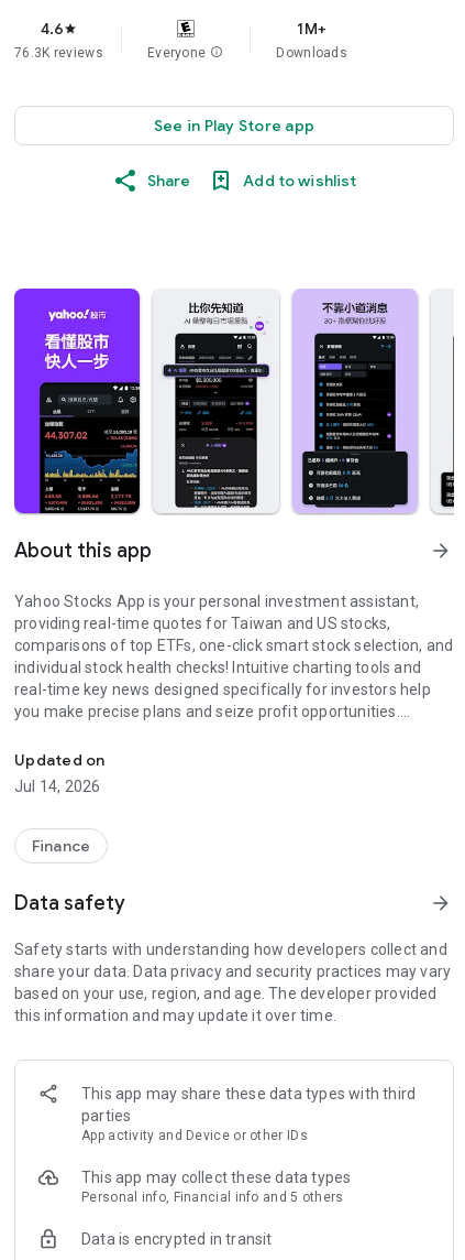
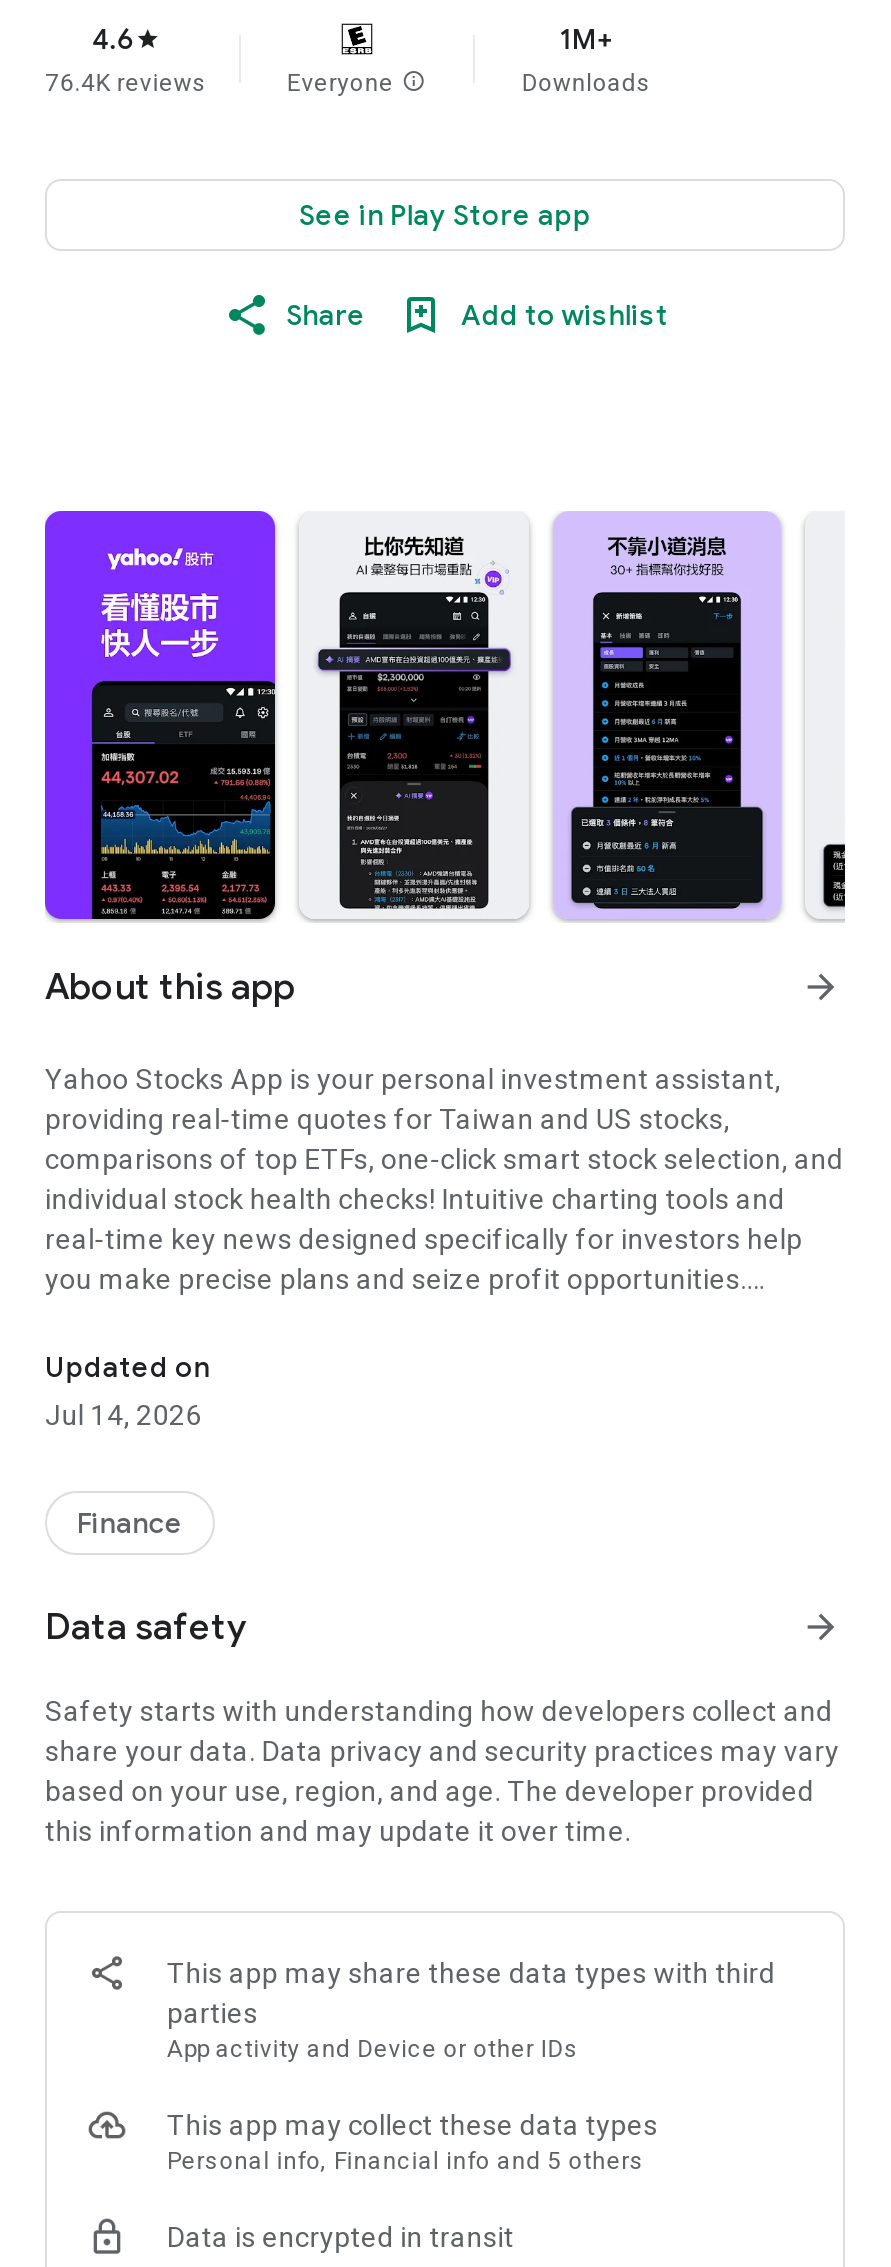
[14,45,103,61] 76.3K reviews -> [45,69,207,97] 76.4K reviews

